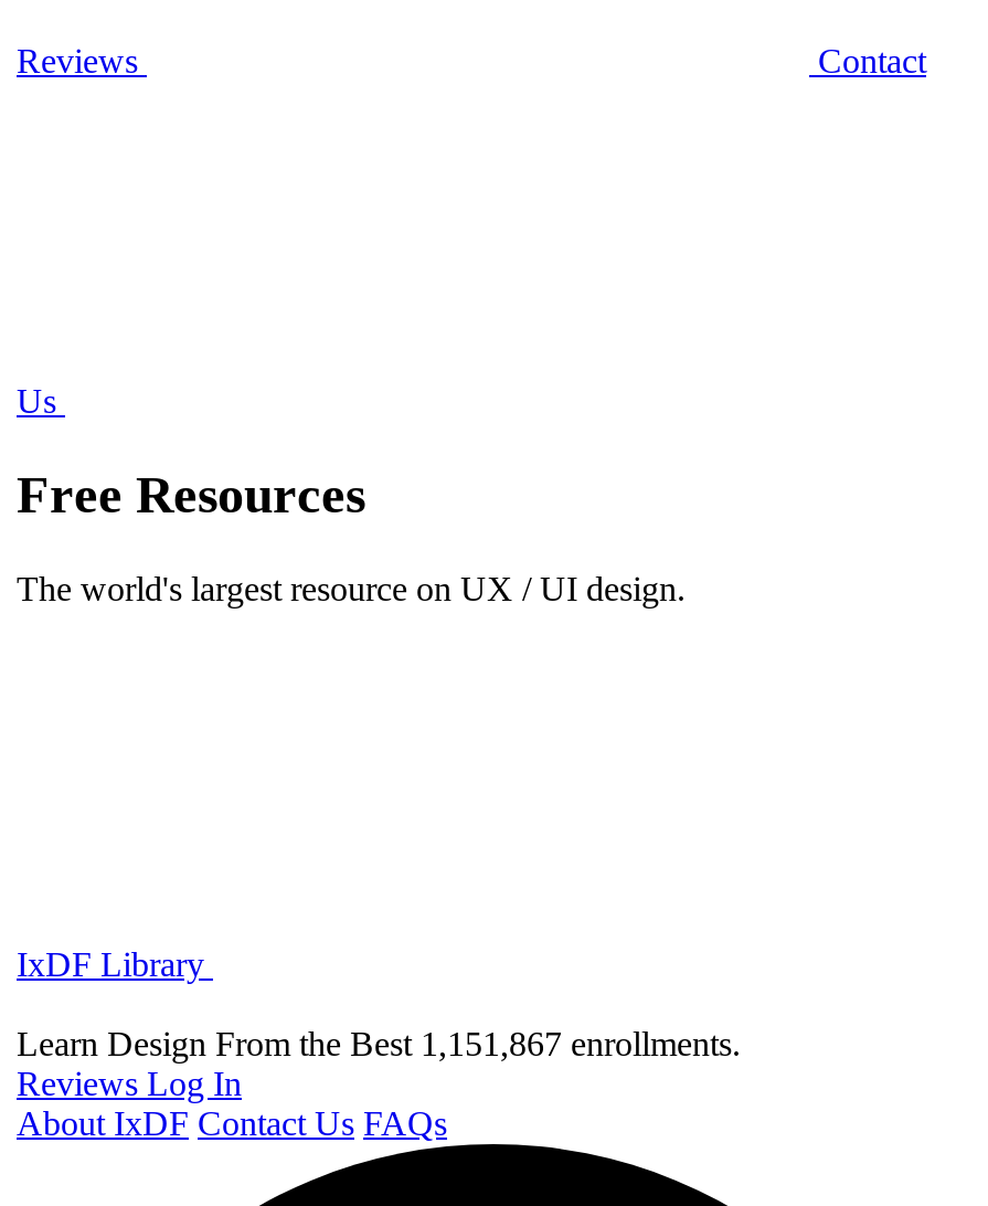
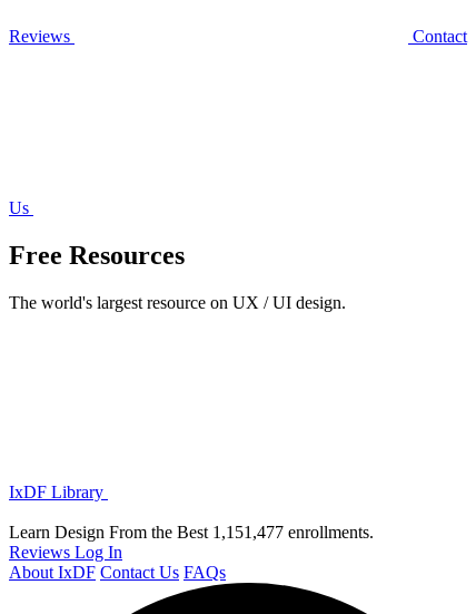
[17,1024,741,1062] Learn Design From the Best 1,151,867 enrollments. -> [9,522,374,541] Learn Design From the Best 1,151,477 enrollments.

